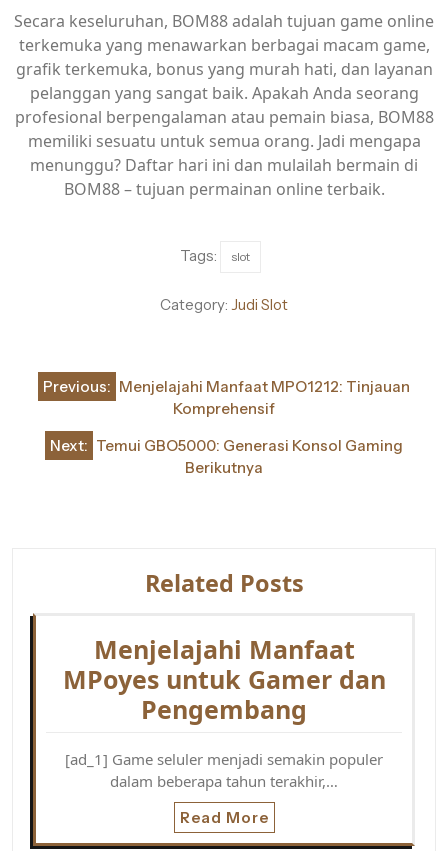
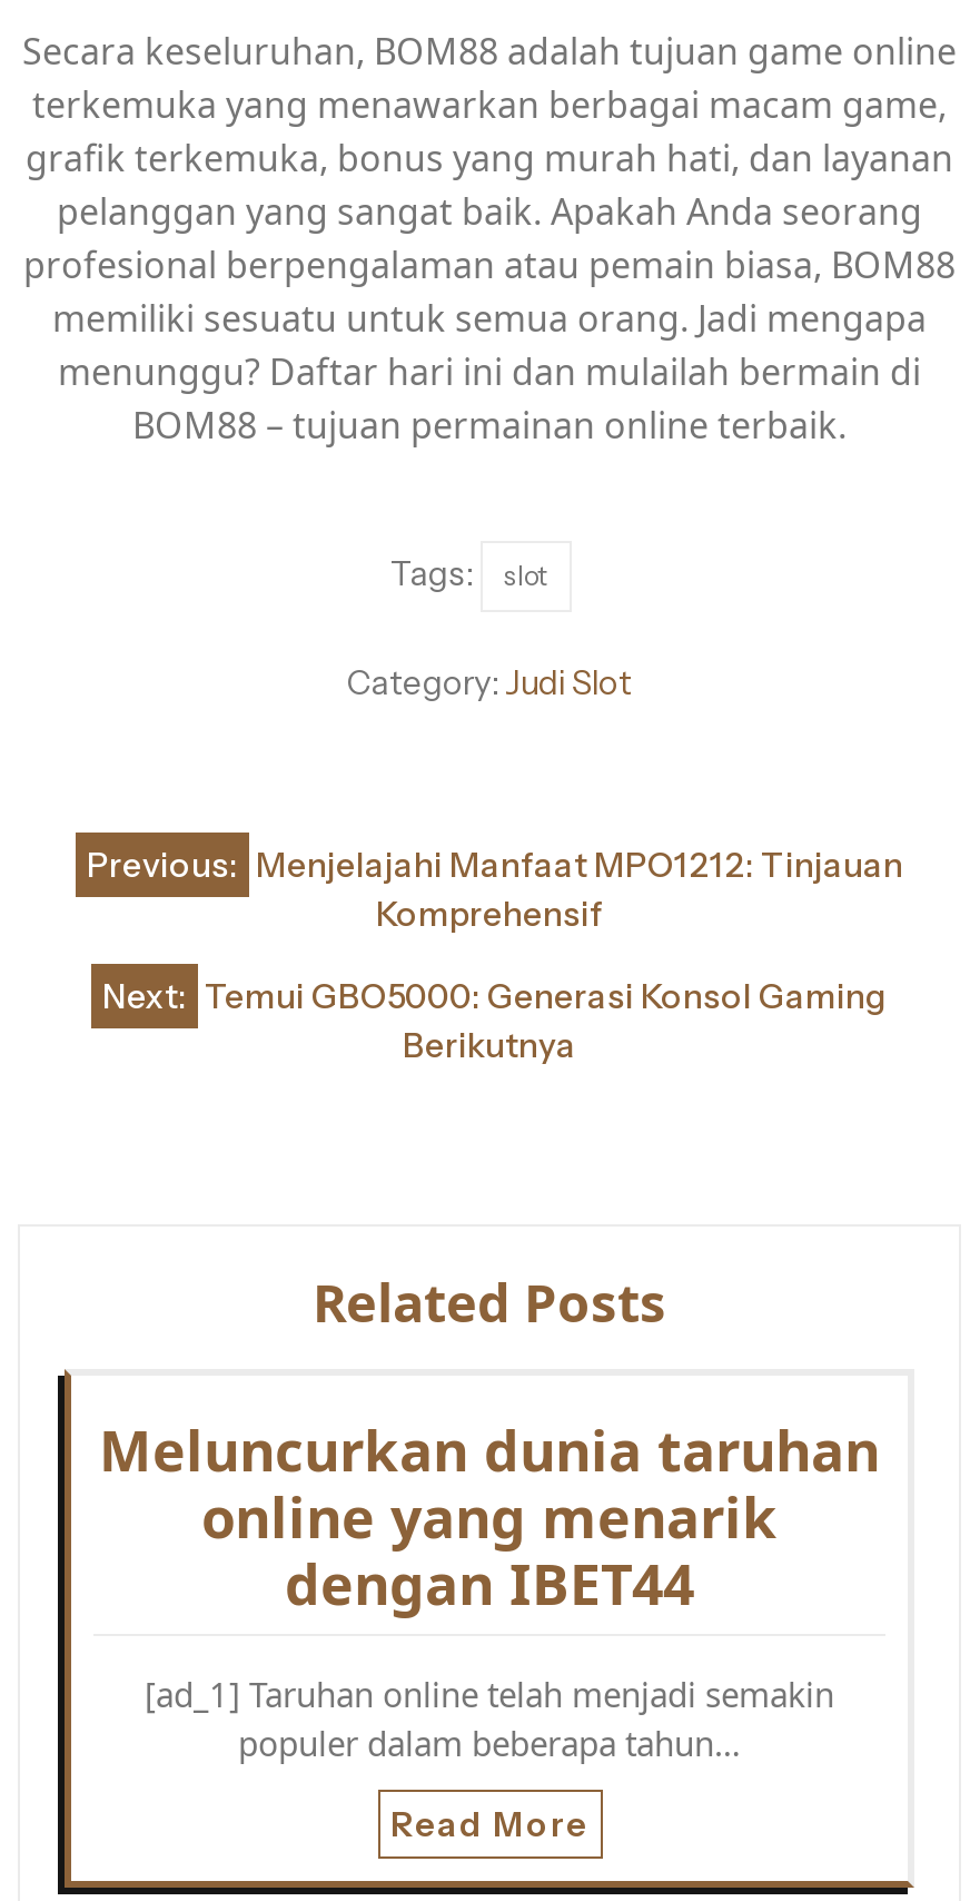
[62,632,385,726] Menjelajahi Manfaat | MPoyes untuk Gamer dan | Pengembang -> [99,1412,880,1621] Meluncurkan dunia taruhan | online yang menarik | dengan IBET44
[65,749,383,791] [ad_1] Game seluler menjadi semakin populer | dalam beberapa tahun terakhir,… -> [145,1672,834,1765] [ad_1] Taruhan online telah menjadi semakin | populer dalam beberapa tahun…

